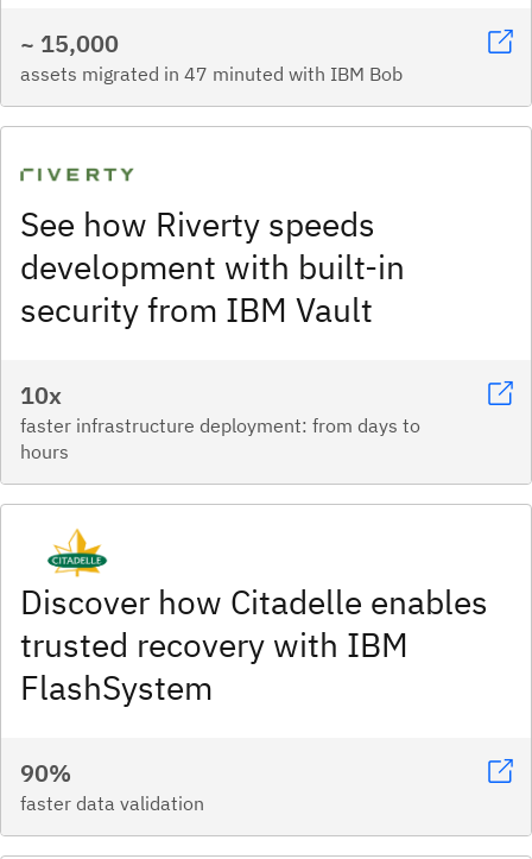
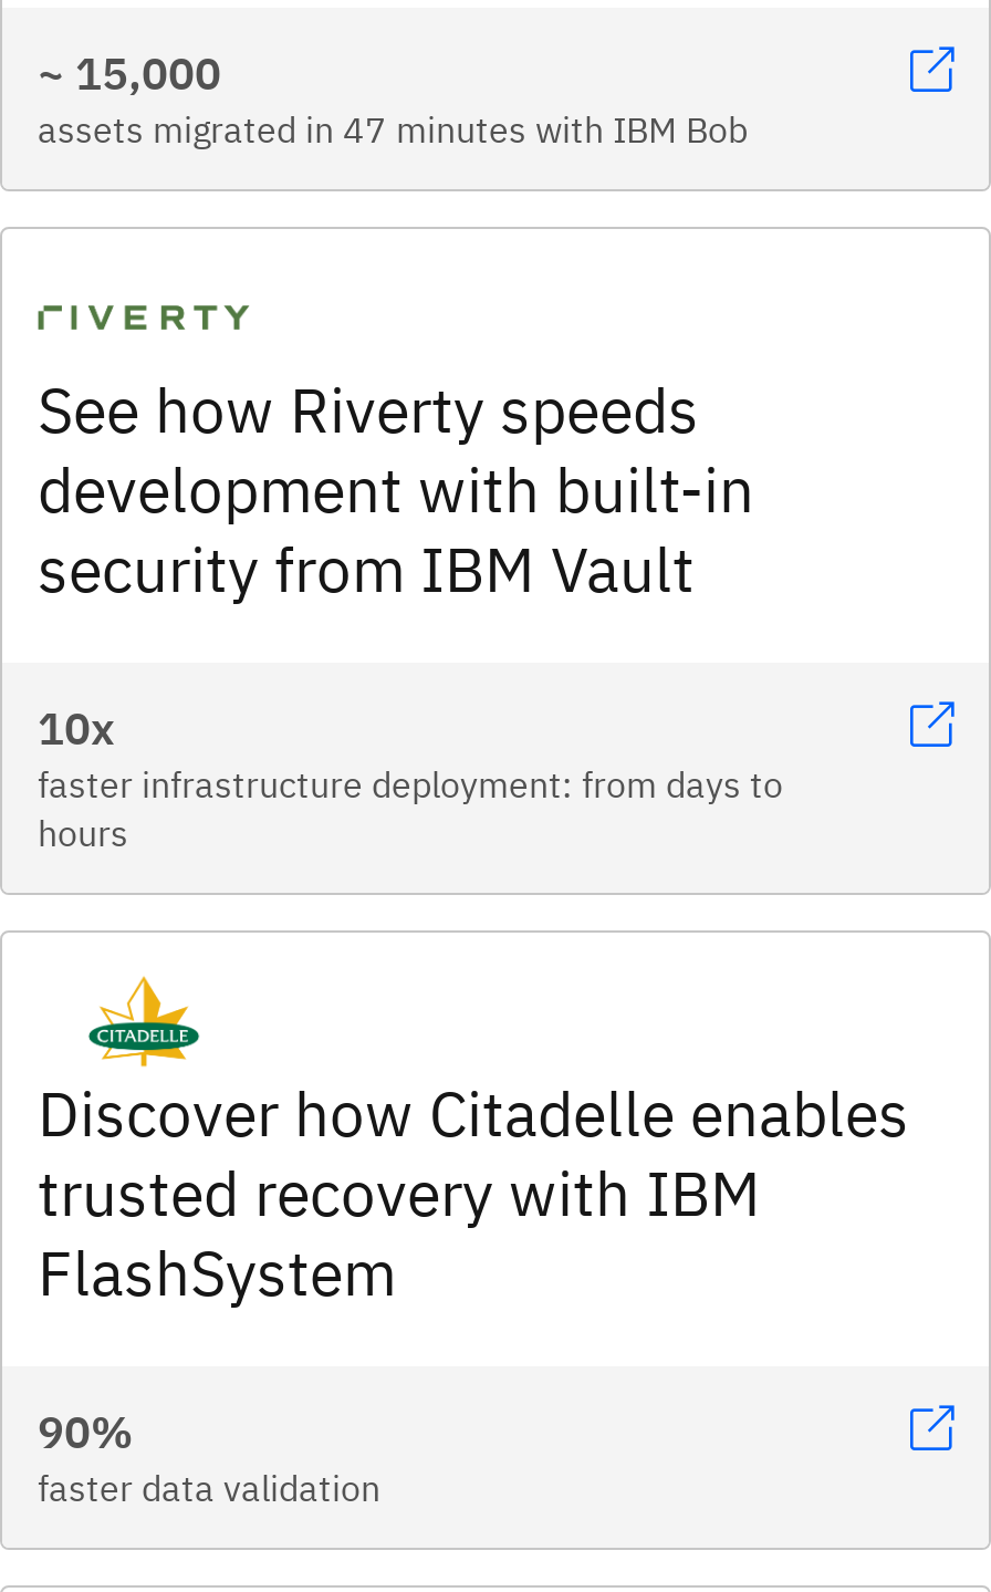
[20,61,403,85] assets migrated in 47 minuted with IBM Bob -> [38,106,748,151] assets migrated in 47 minutes with IBM Bob

